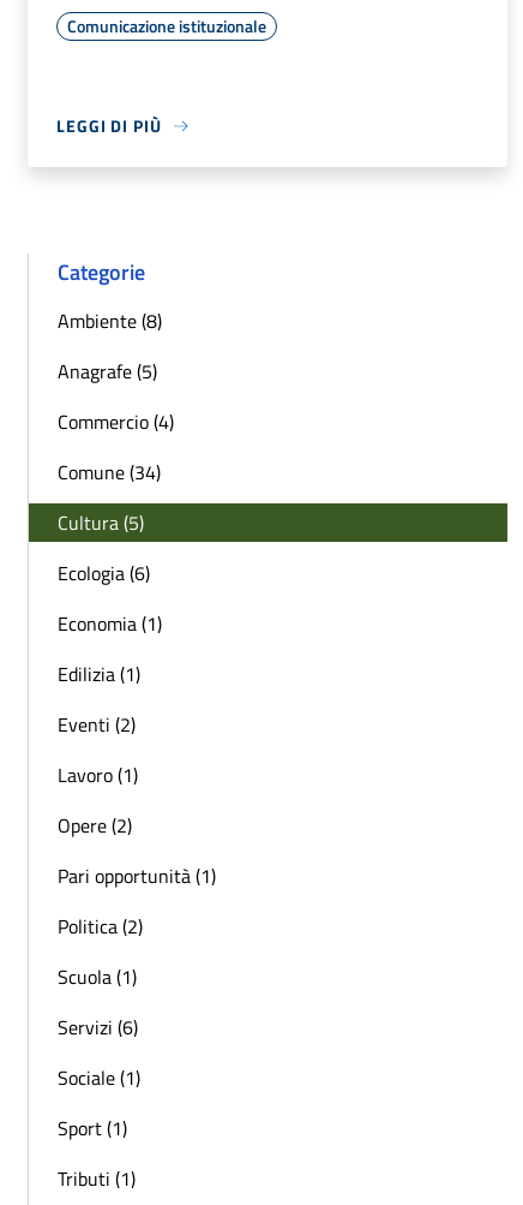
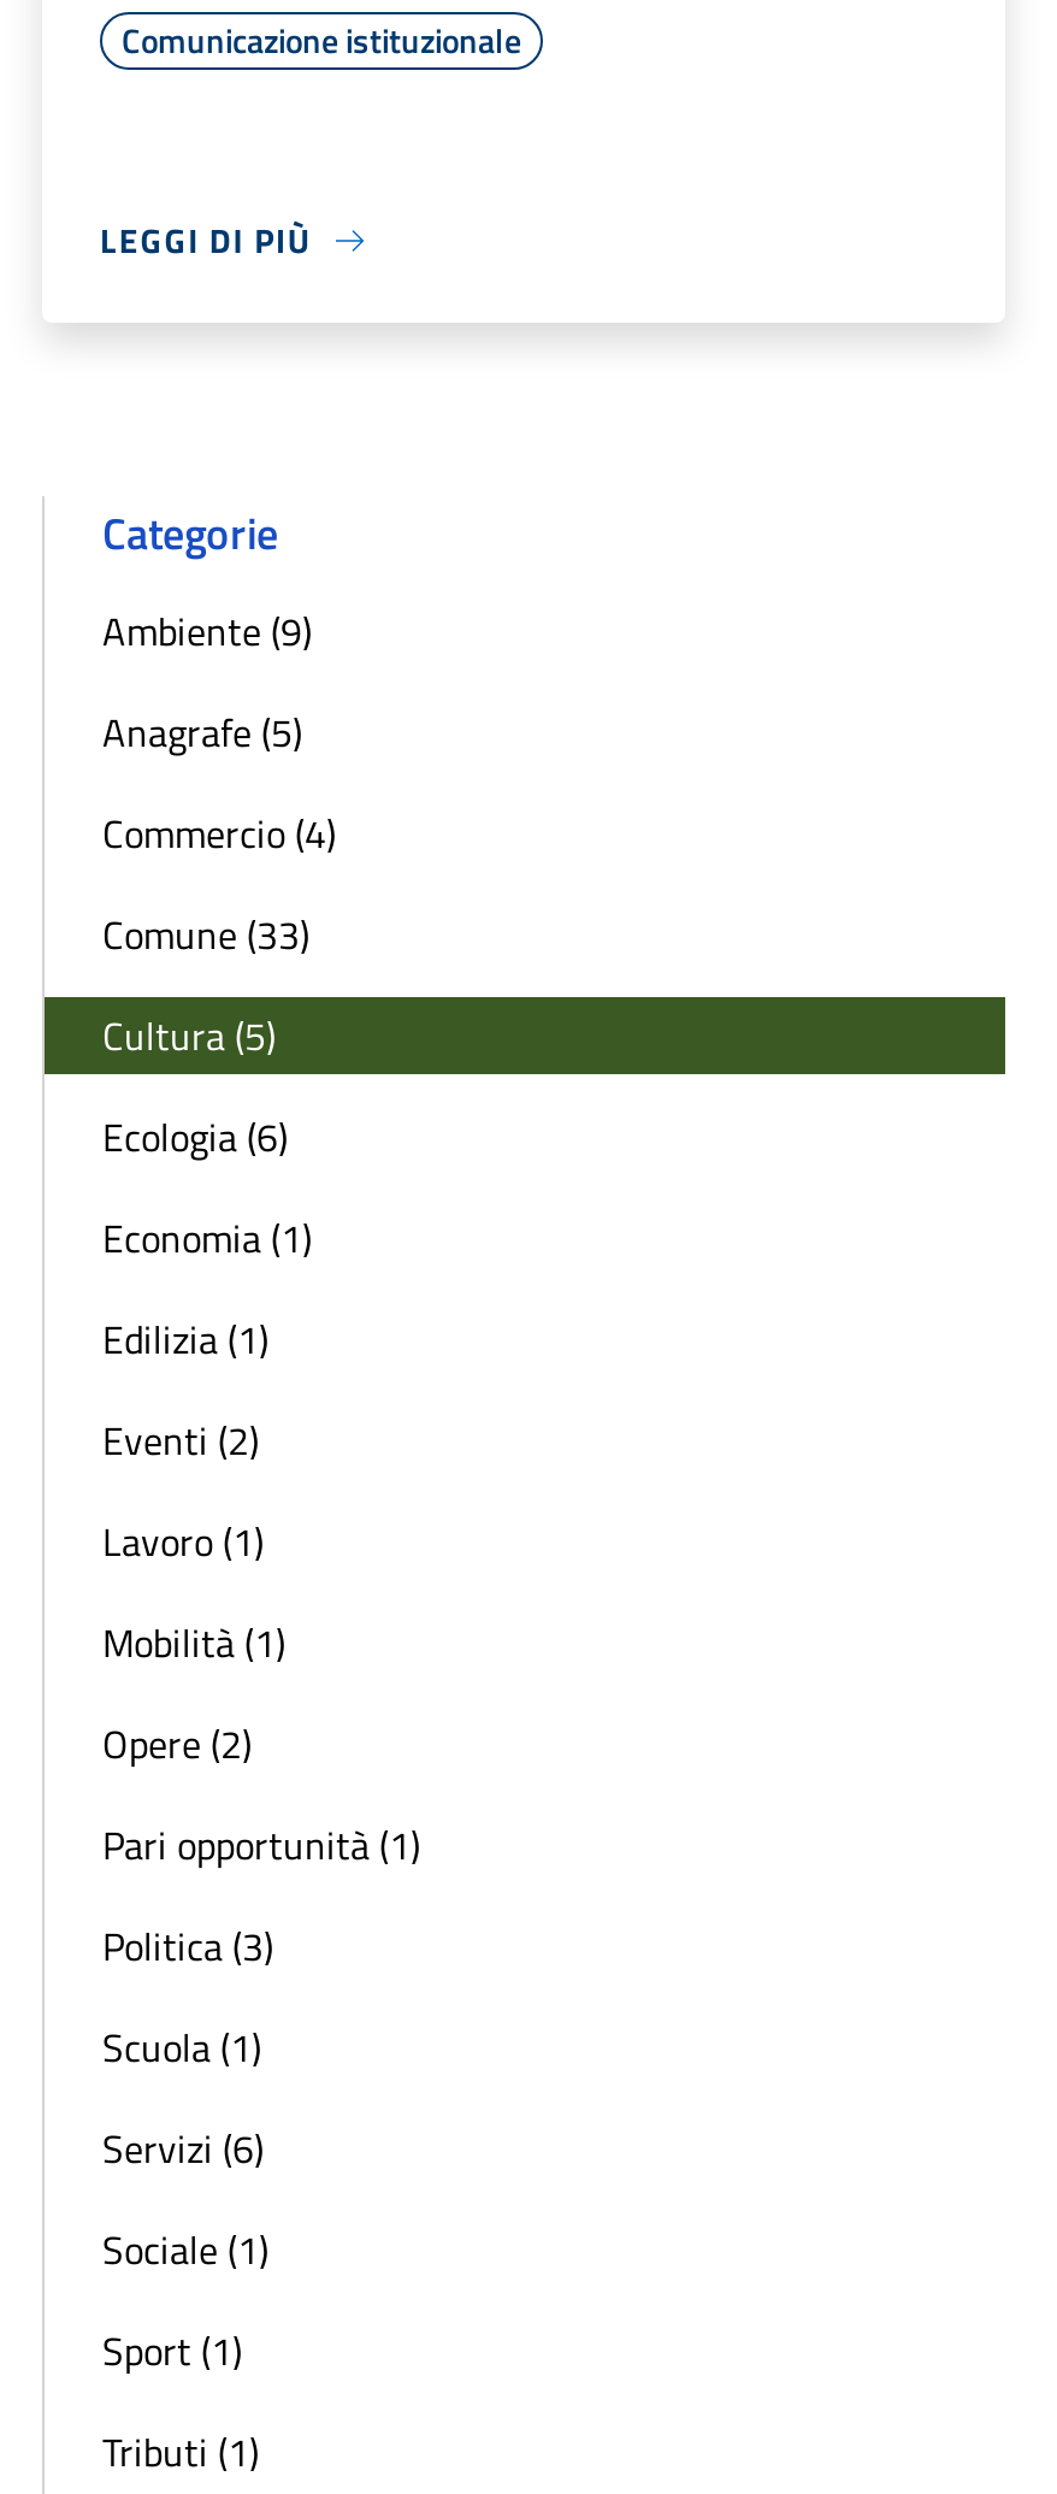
[58,307,162,336] Ambiente (8) -> [102,603,312,661] Ambiente (9)
[58,458,161,487] Comune (34) -> [102,907,309,965] Comune (33)
none -> [102,1615,285,1673] Mobilità (1)
[58,912,143,941] Politica (2) -> [102,1918,273,1976] Politica (3)

